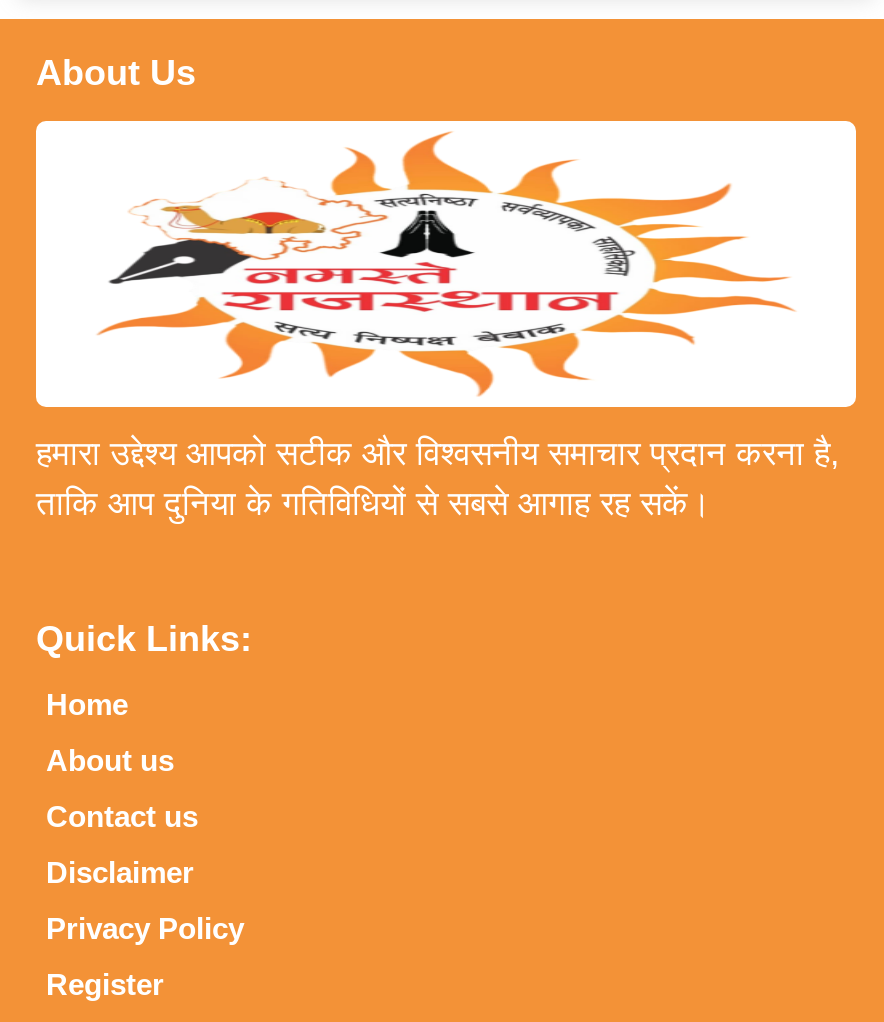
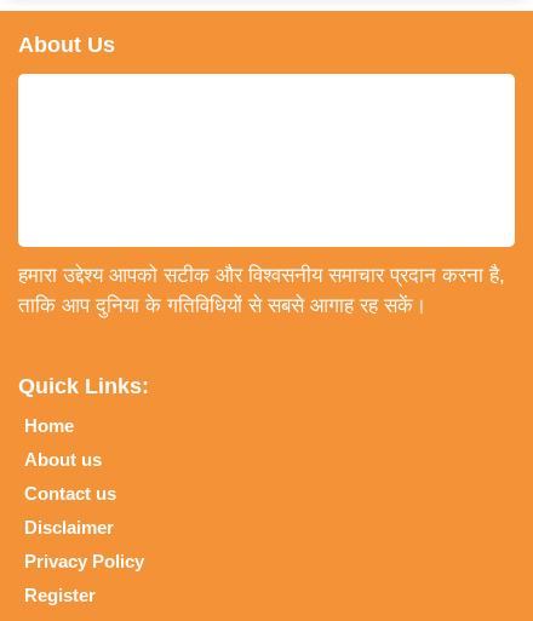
[46,120,846,408] [image] -> none

